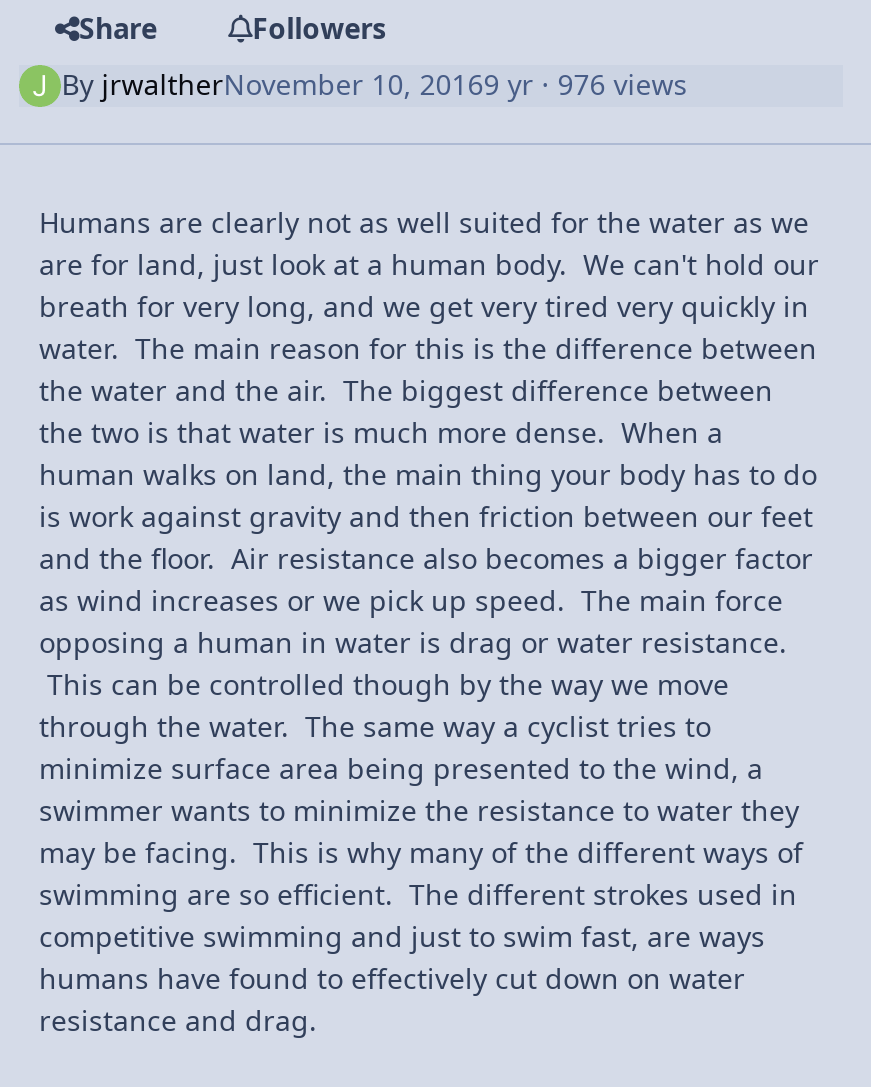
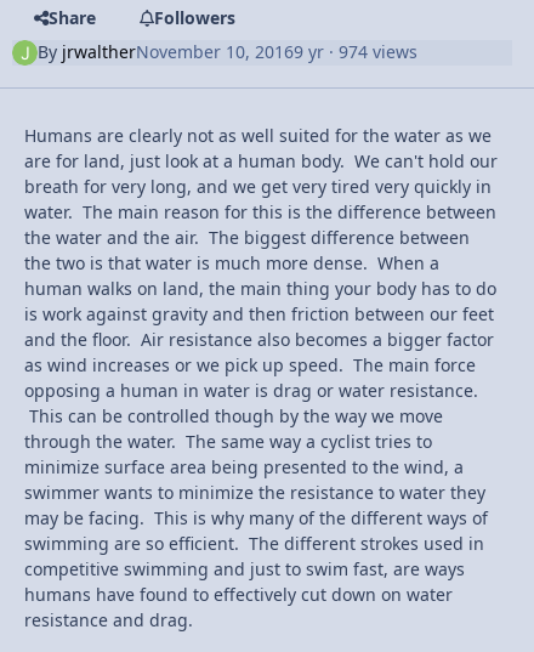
[61,66,687,104] By jrwaltherNovember 10, 20169 yr · 976 views -> [38,41,418,64] By jrwaltherNovember 10, 20169 yr · 974 views

